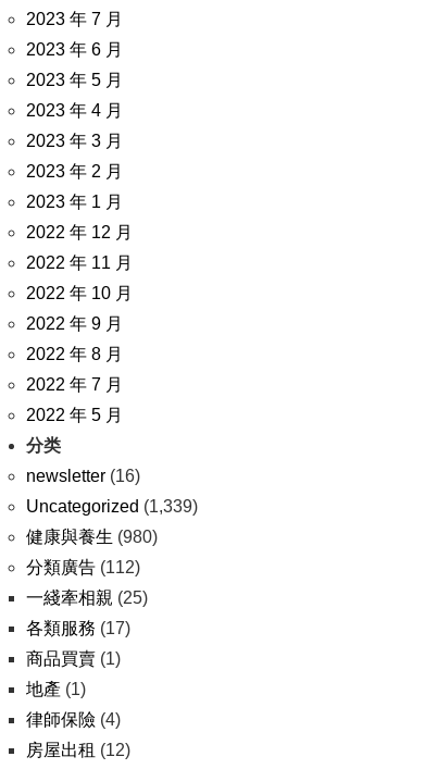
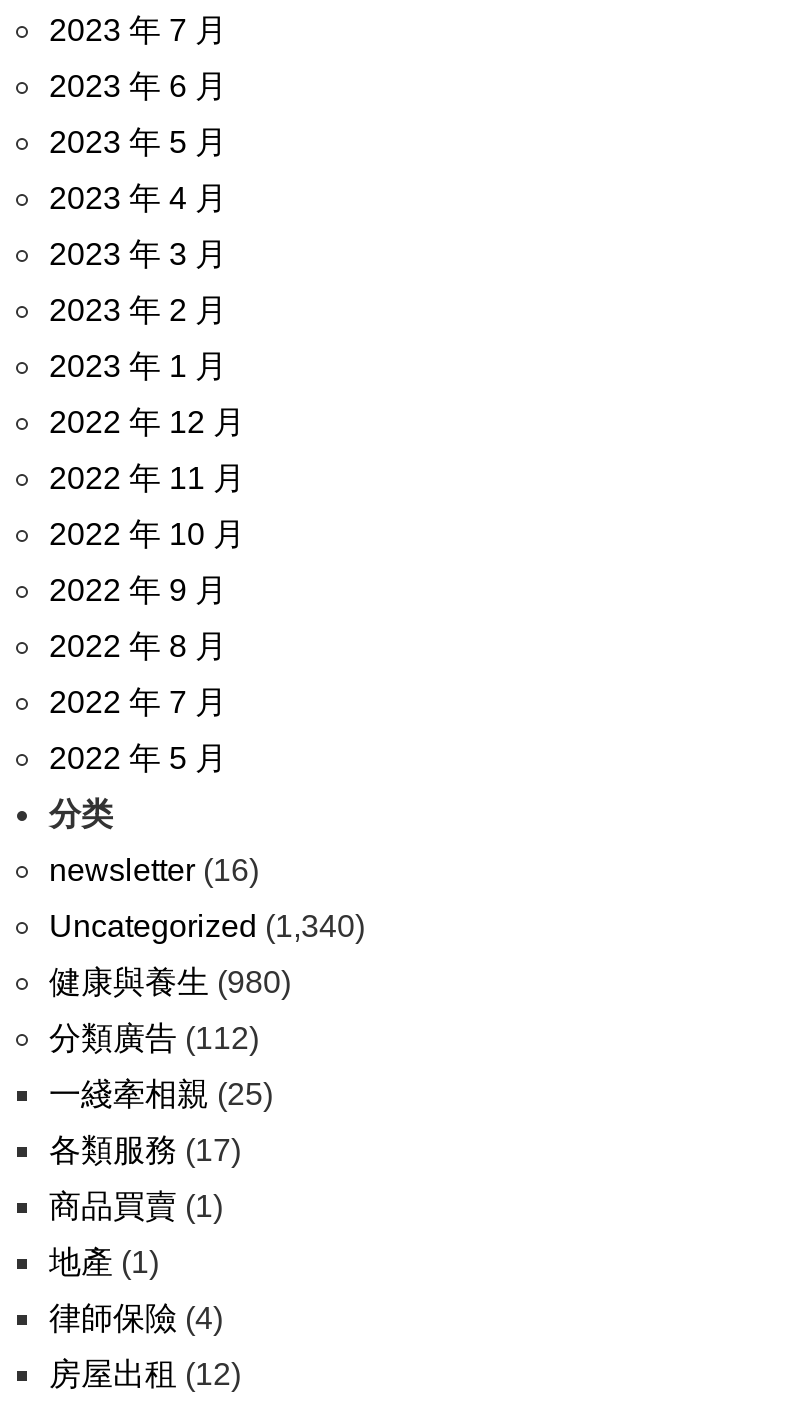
[26,497,198,516] Uncategorized (1,339) -> [49,909,365,943] Uncategorized (1,340)

